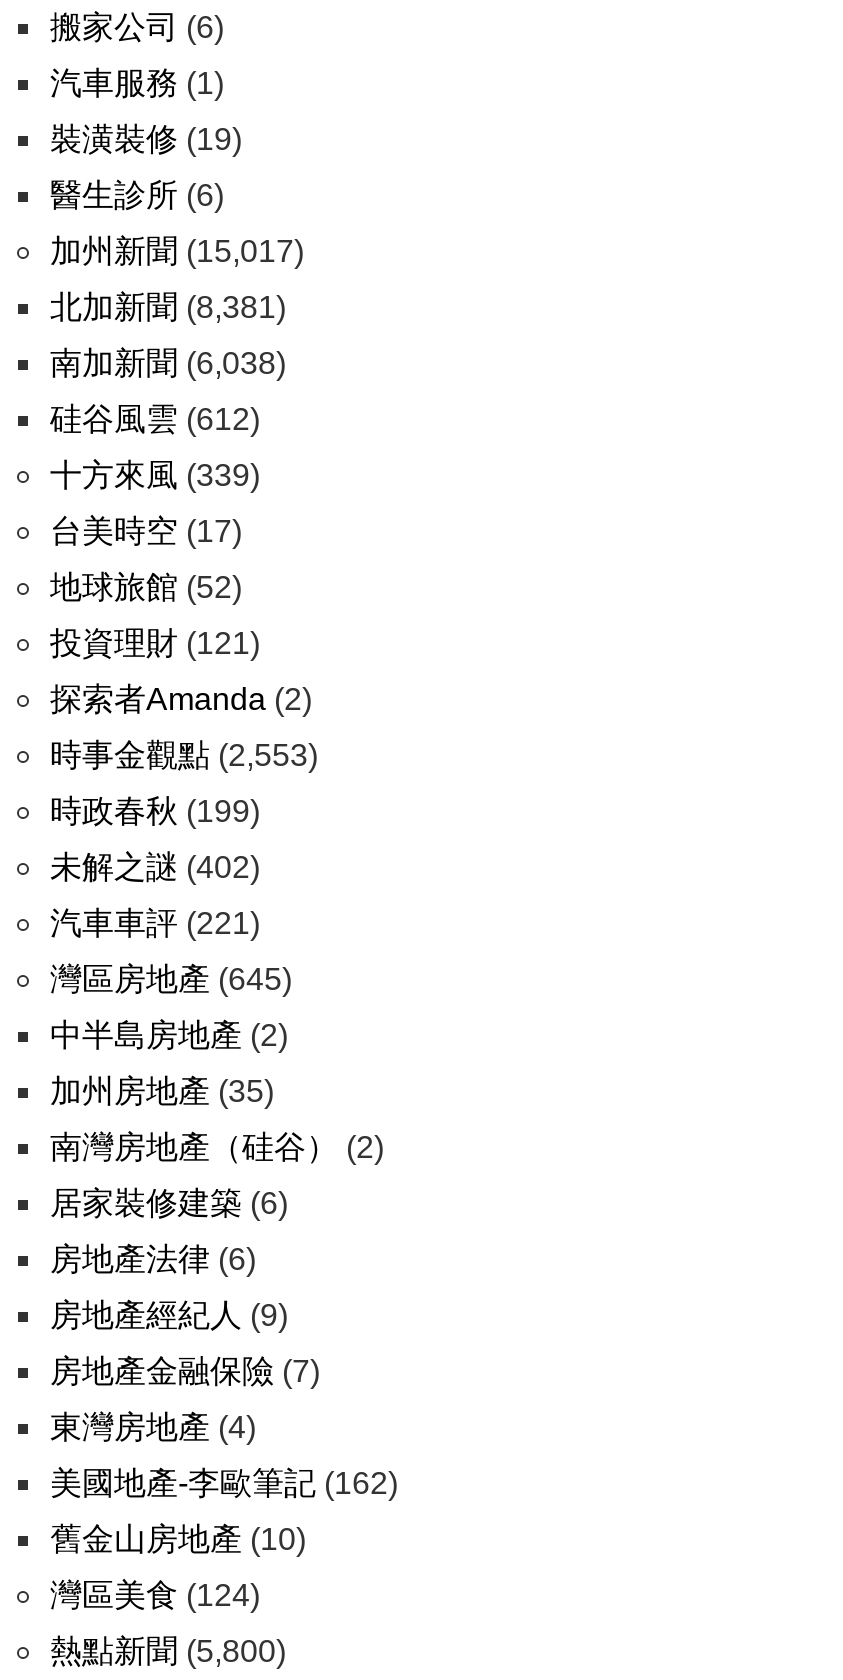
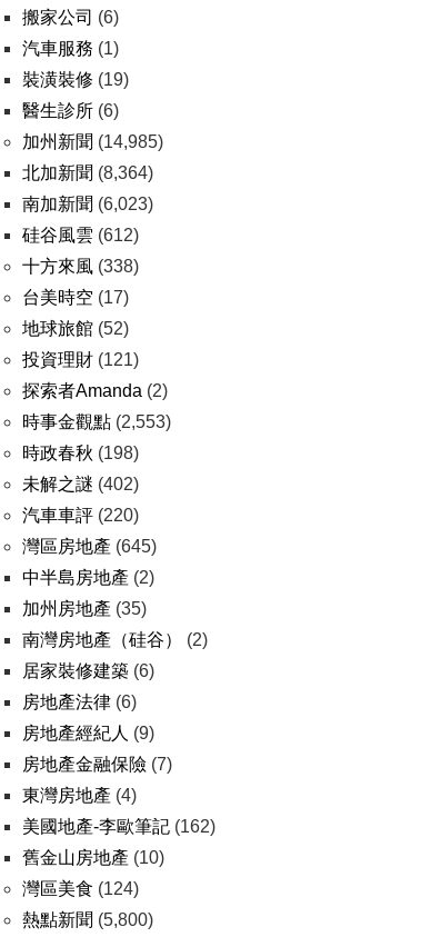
[50,234,304,268] 加州新聞(15,017) -> [22,132,163,151] 加州新聞(14,985)
[50,290,286,324] 北加新聞(8,381) -> [22,163,153,182] 北加新聞(8,364)
[50,346,286,380] 南加新聞(6,038) -> [22,195,153,213] 南加新聞(6,023)
[50,458,260,492] 十方來風(339) -> [22,257,139,276] 十方來風(338)
[50,794,260,828] 時政春秋(199) -> [22,443,139,462] 時政春秋(198)
[50,906,260,940] 汽車車評(221) -> [22,506,139,525] 汽車車評(220)

